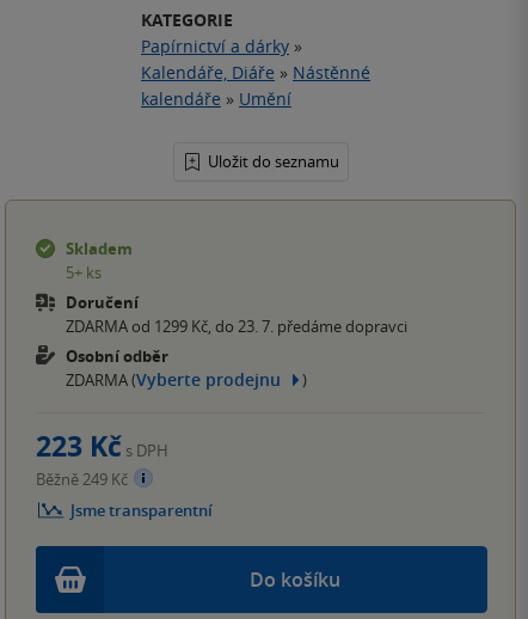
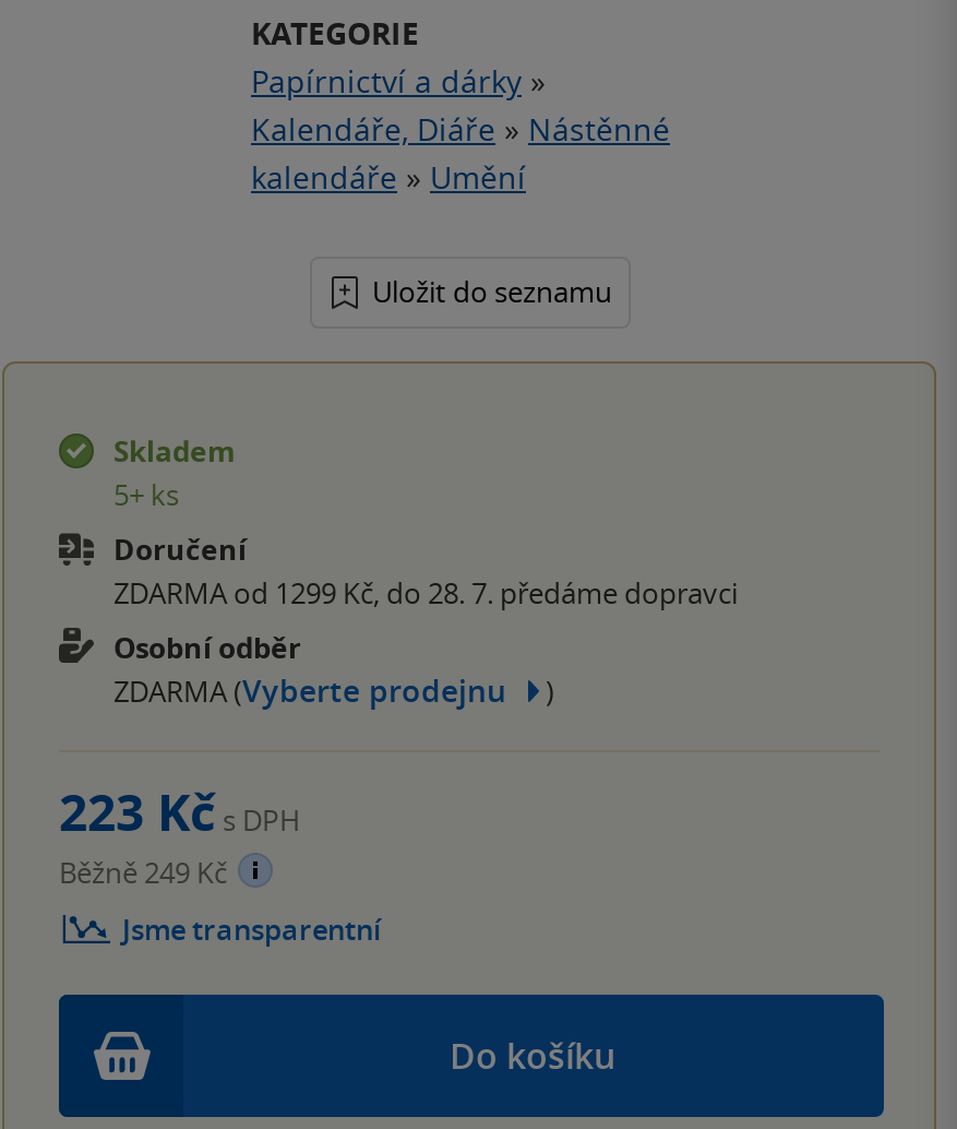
[66,315,407,337] ZDARMA od 1299 Kč, do 23. 7. předáme dopravci -> [113,573,738,612] ZDARMA od 1299 Kč, do 28. 7. předáme dopravci

